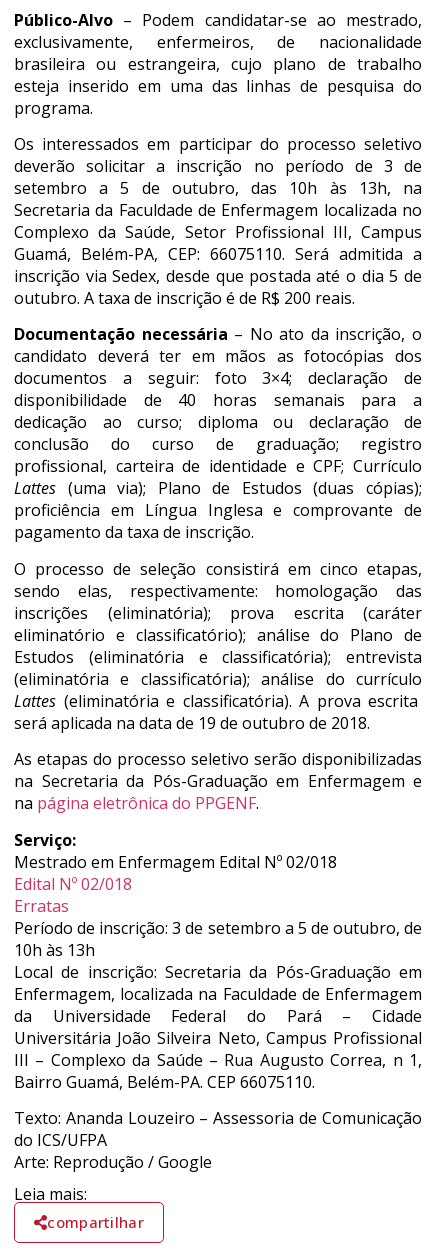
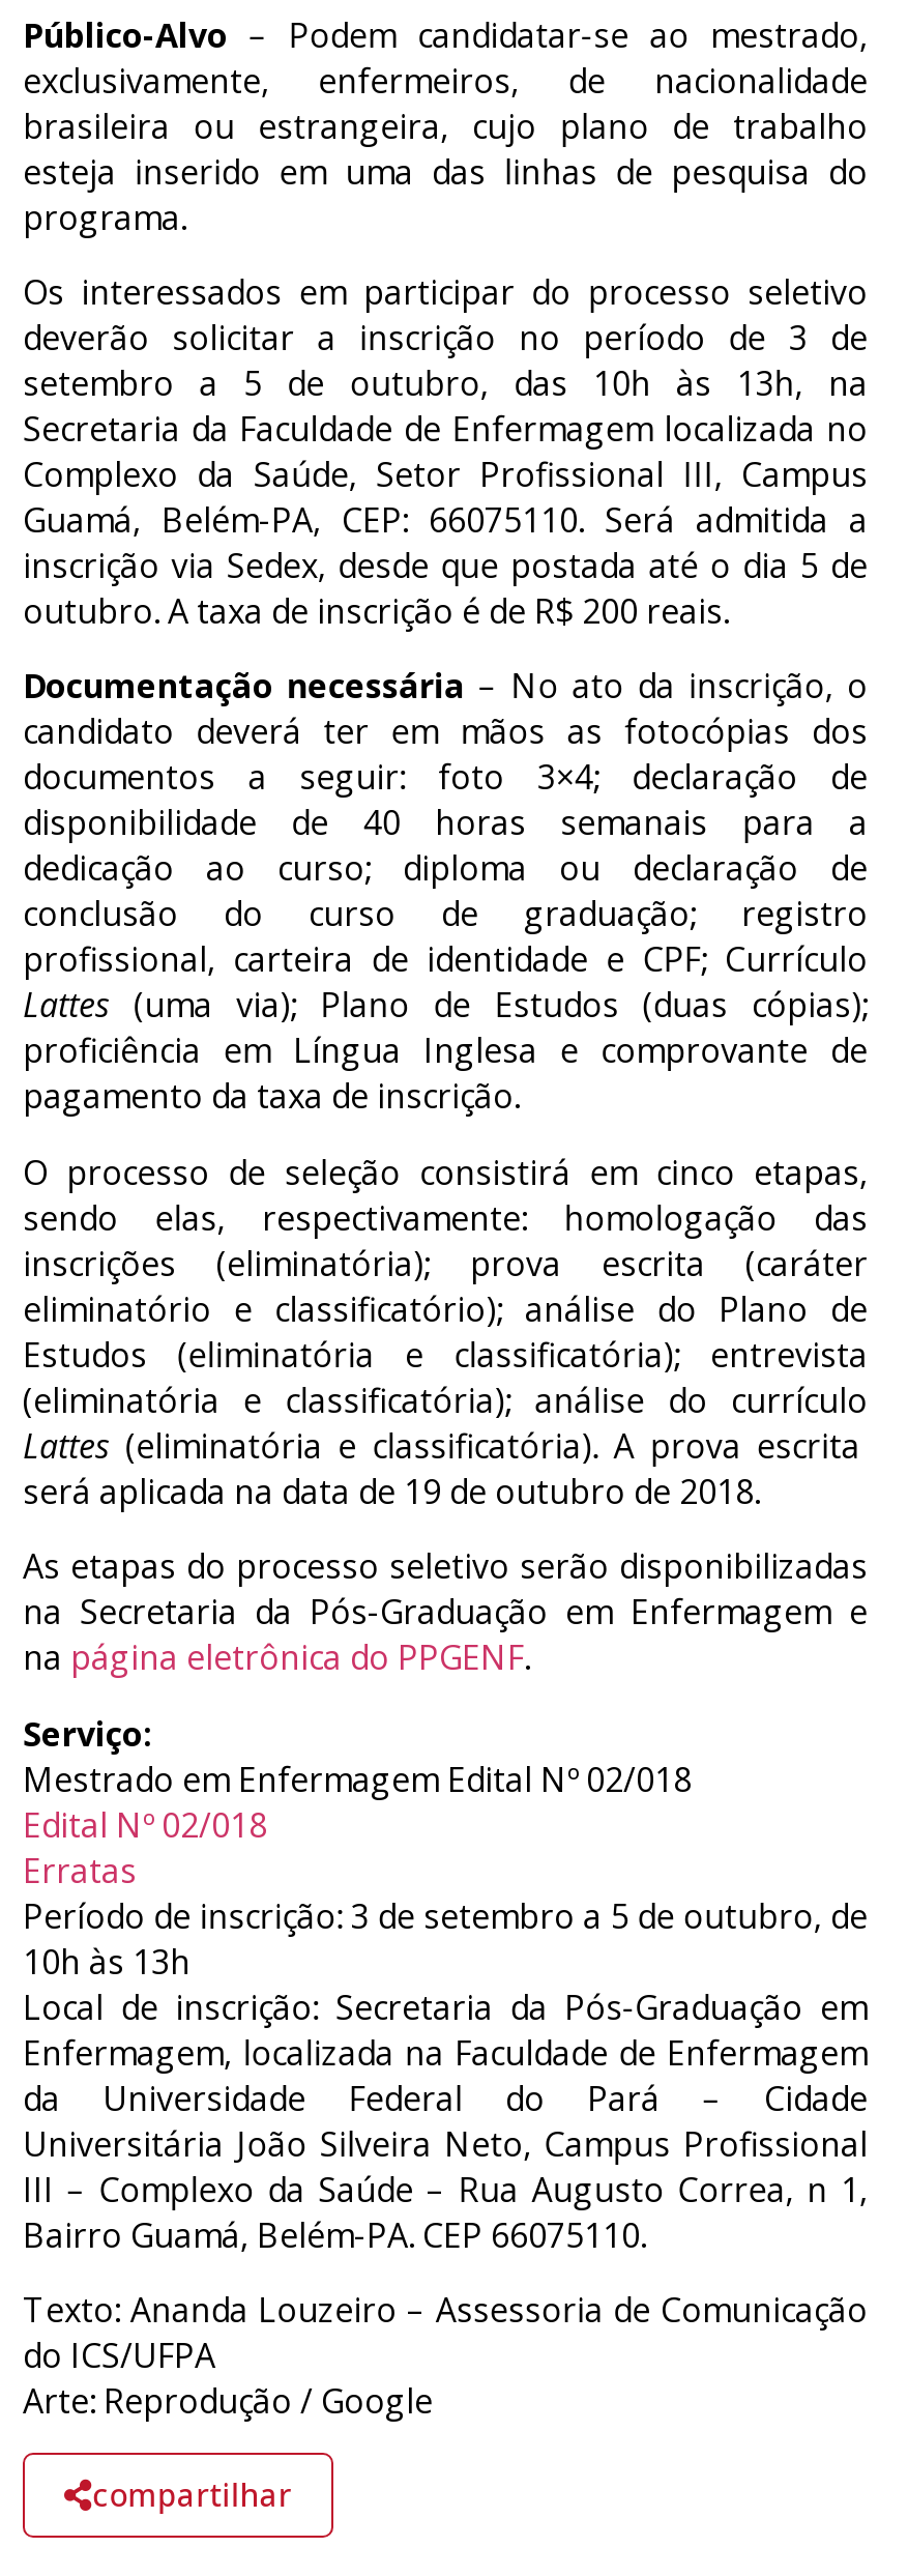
[14,1183,87,1205] Leia mais: -> none

